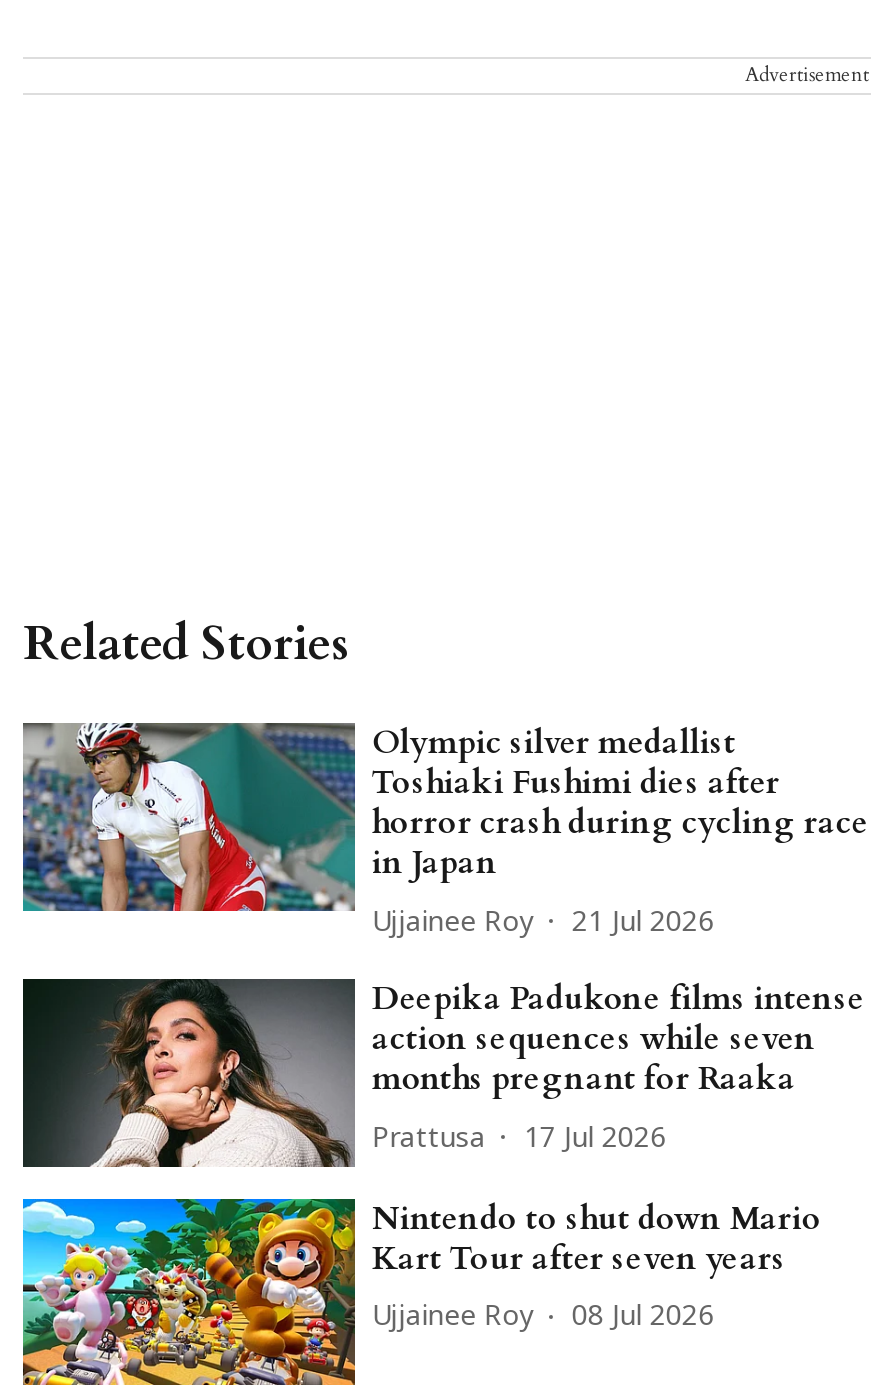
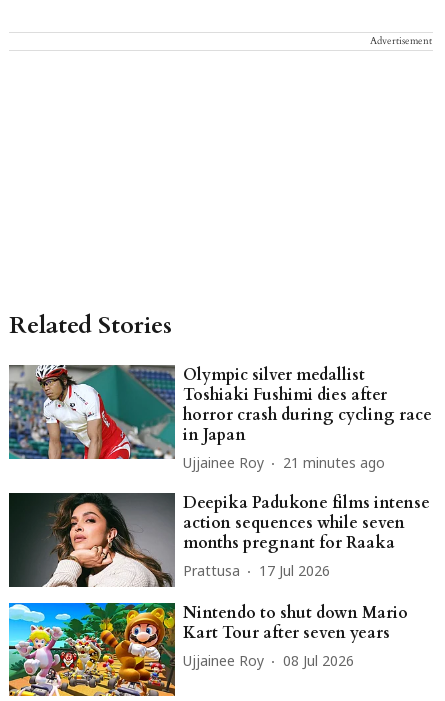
[372,906,714,940] Ujjainee Roy 21 Jul 2026 -> [183,456,385,473] Ujjainee Roy 21 minutes ago

